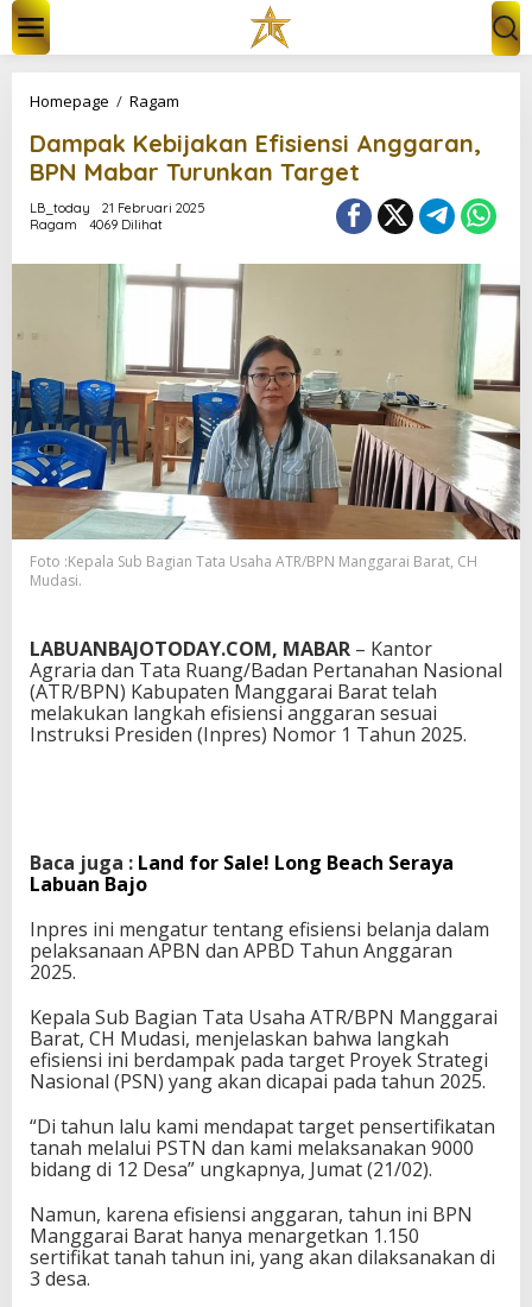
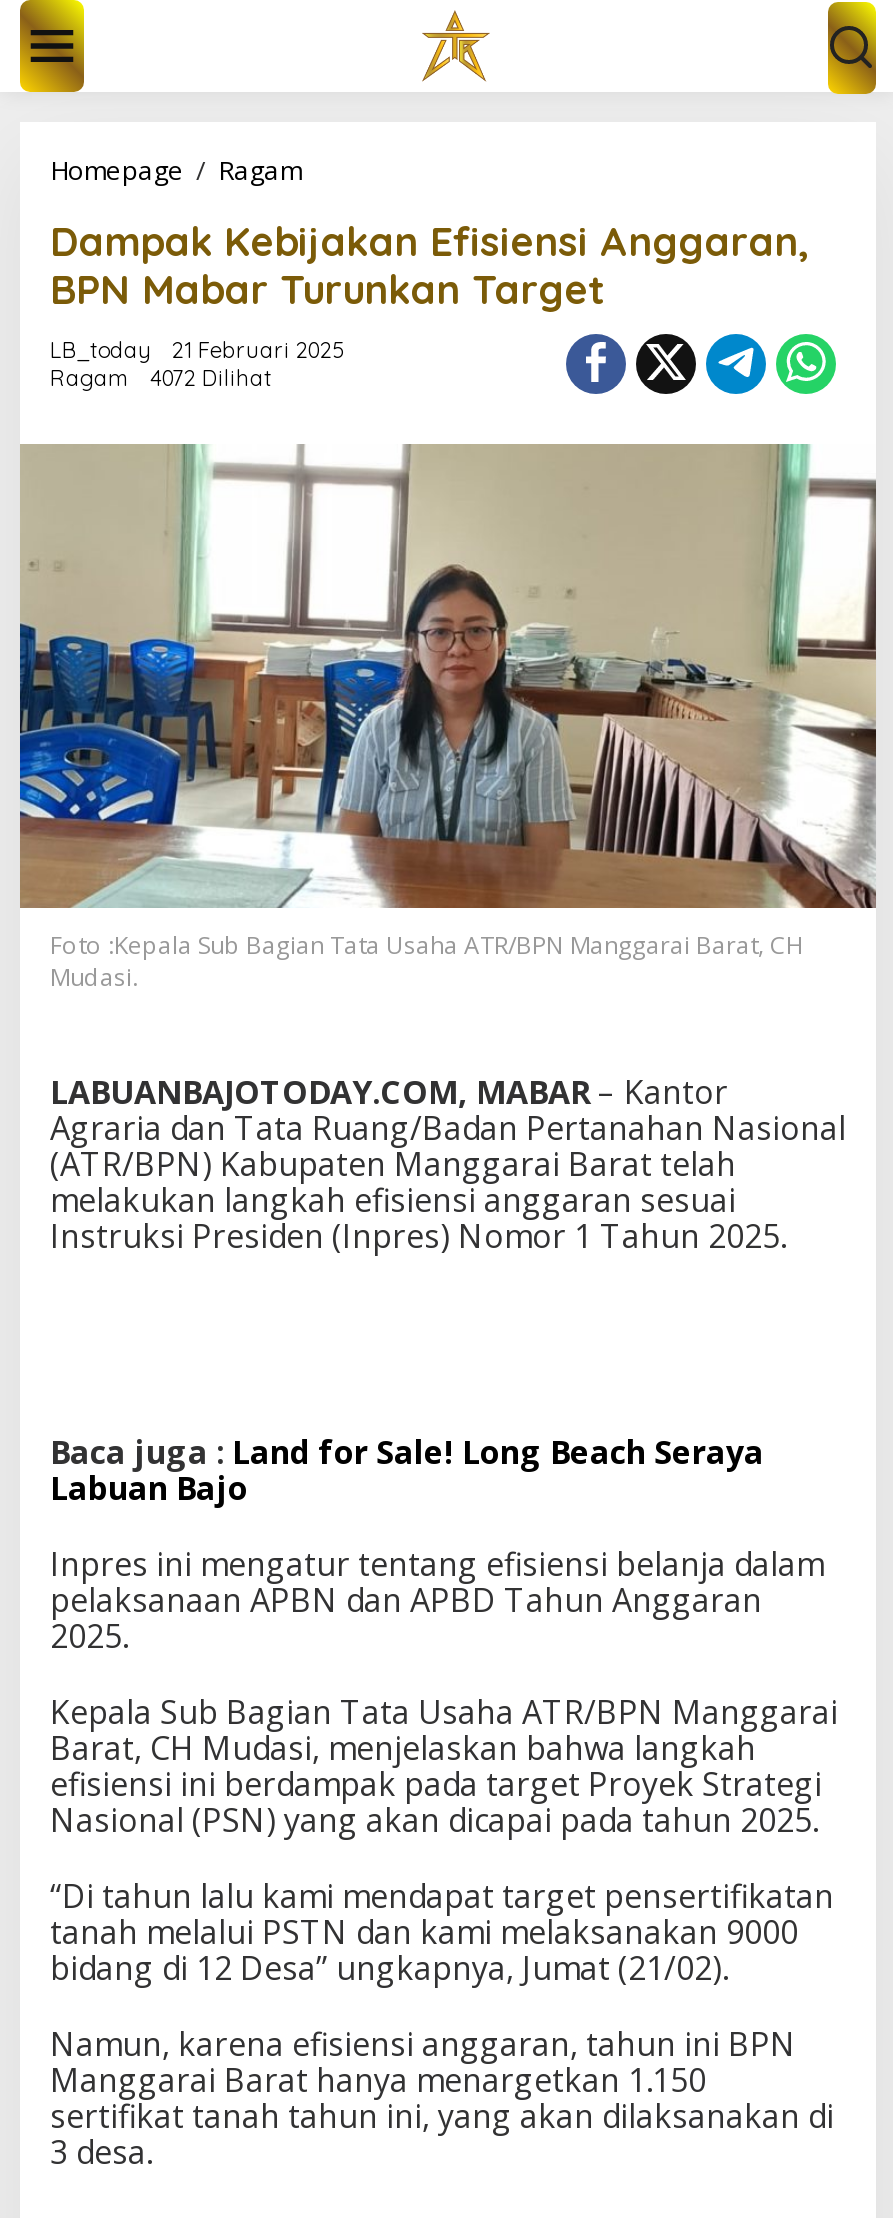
[89,216,163,233] 4069 Dilihat -> [150,364,272,392] 4072 Dilihat

